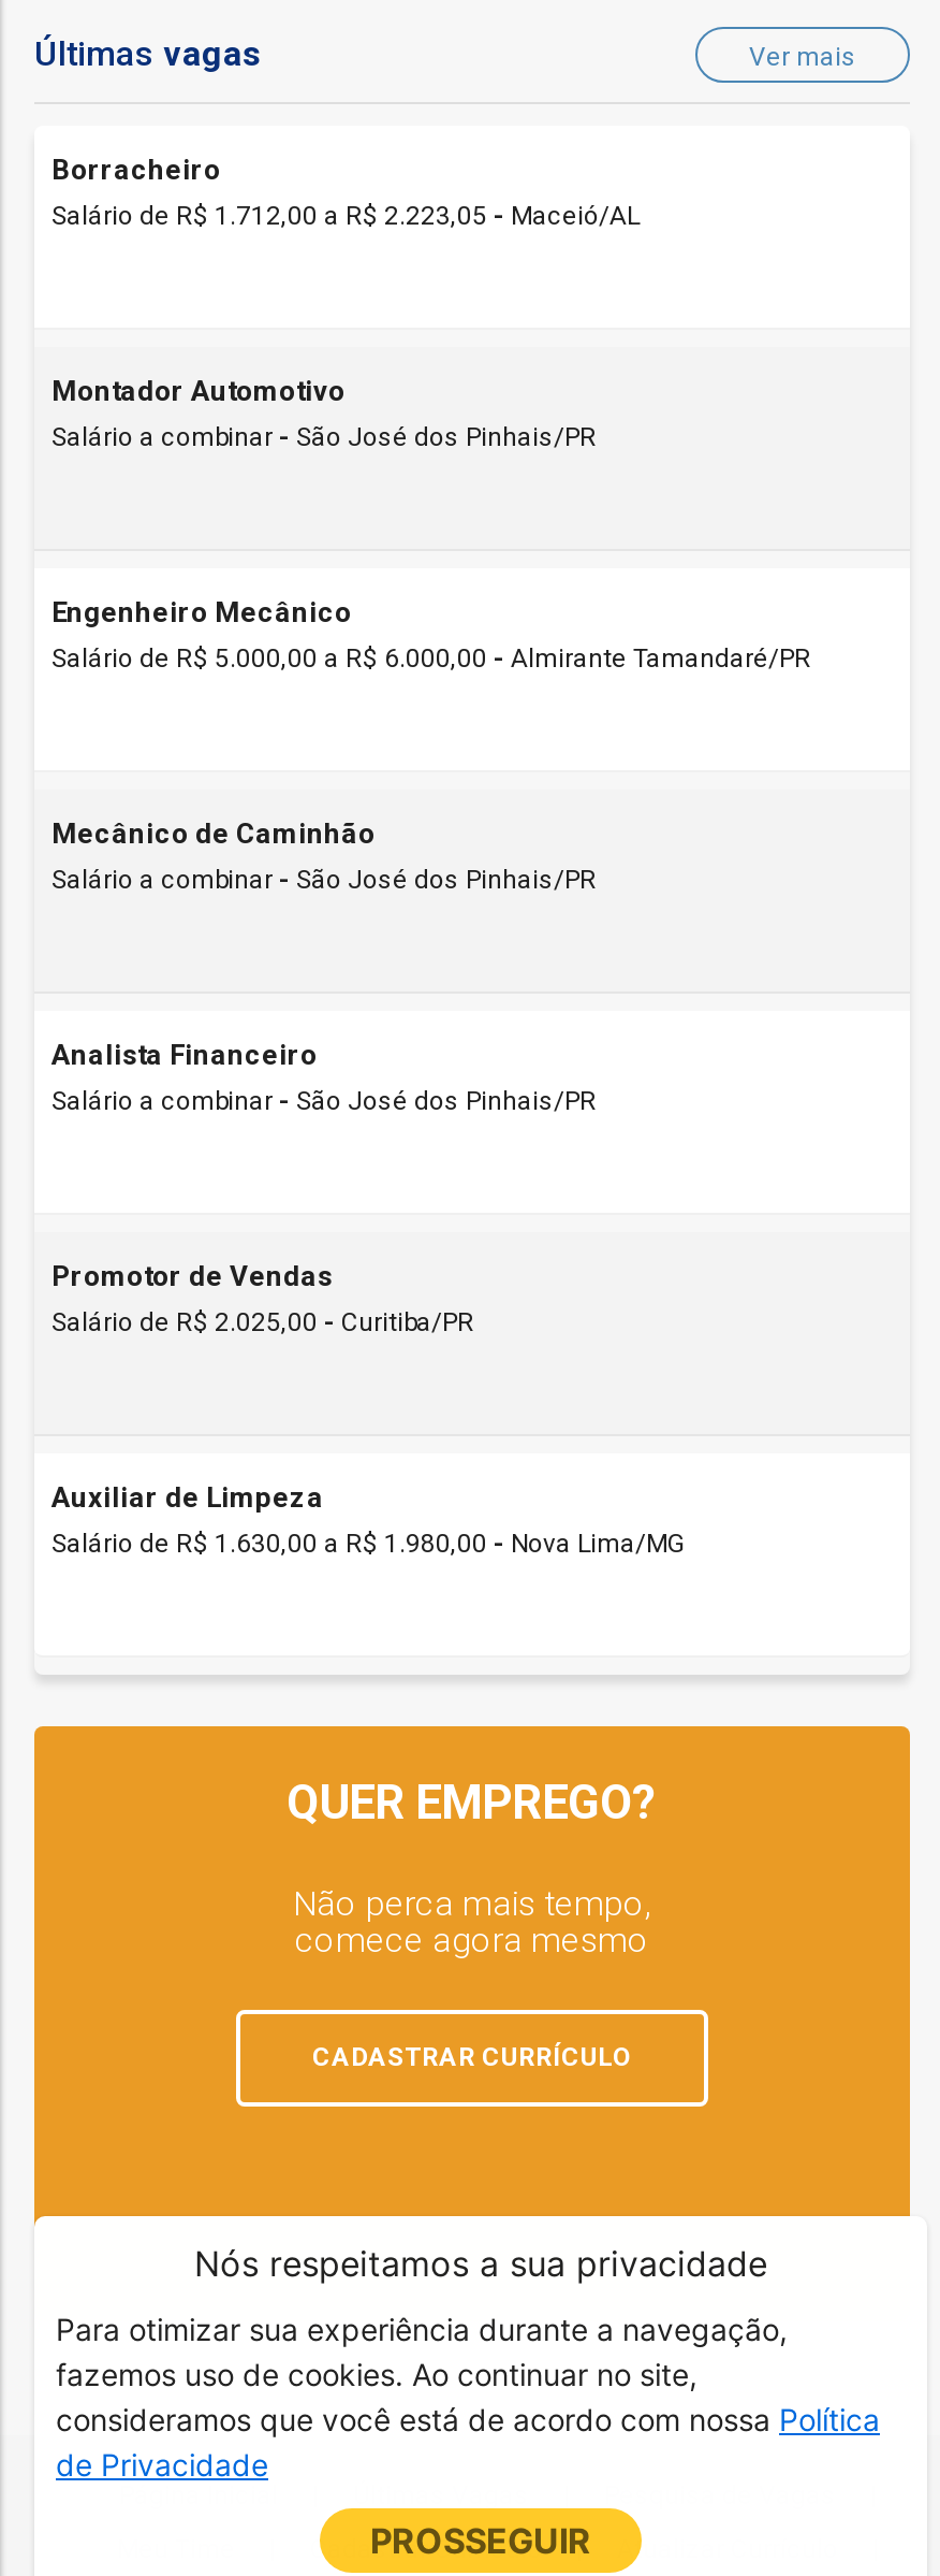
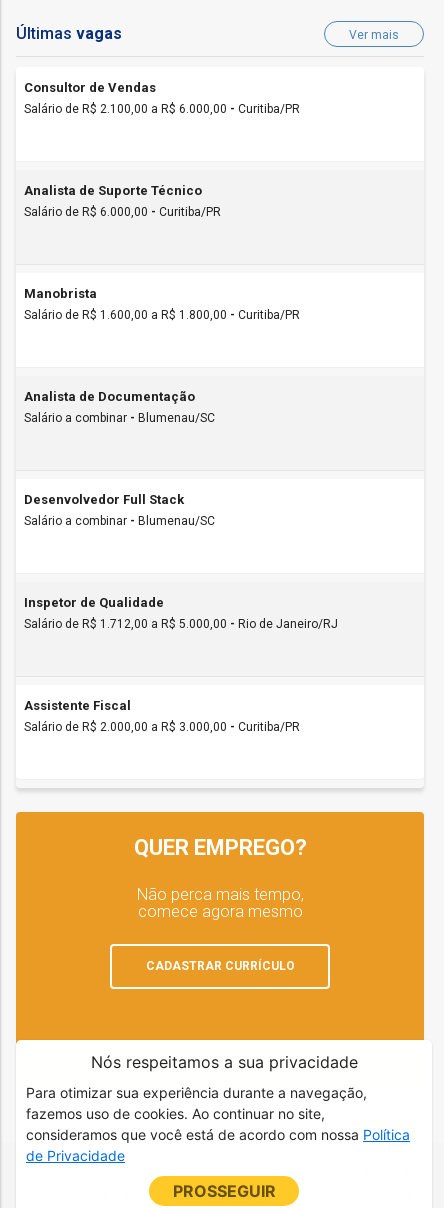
[52,154,221,187] Borracheiro -> [24,80,156,95] Consultor de Vendas
[52,202,640,232] Salário de R$ 1.712,00 a R$ 2.223,05 - Maceió/AL -> [24,102,300,116] Salário de R$ 2.100,00 a R$ 6.000,00 - Curitiba/PR
[52,376,346,408] Montador Automotivo -> [24,183,202,198] Analista de Suporte Técnico
[52,423,597,453] Salário a combinar - São José dos Pinhais/PR -> [24,205,221,219] Salário de R$ 6.000,00 - Curitiba/PR
[52,597,352,629] Engenheiro Mecânico -> [24,286,97,301] Manobrista
[52,644,811,674] Salário de R$ 5.000,00 a R$ 6.000,00 - Almirante Tamandaré/PR -> [24,308,300,322] Salário de R$ 1.600,00 a R$ 1.800,00 - Curitiba/PR
[52,818,376,851] Mecânico de Caminhão -> [24,389,195,404] Analista de Documentação
[52,866,597,896] Salário a combinar - São José dos Pinhais/PR -> [24,411,215,425] Salário a combinar - Blumenau/SC
[52,1040,318,1072] Analista Financeiro -> [24,492,184,507] Desenvolvedor Full Stack
[52,1087,597,1117] Salário a combinar - São José dos Pinhais/PR -> [24,514,215,528] Salário a combinar - Blumenau/SC
[52,1261,333,1293] Promotor de Vendas -> [24,595,164,610] Inspetor de Qualidade
[52,1308,474,1338] Salário de R$ 2.025,00 - Curitiba/PR -> [24,617,338,631] Salário de R$ 1.712,00 a R$ 5.000,00 - Rio de Janeiro/RJ
[52,1482,324,1514] Auxiliar de Limpeza -> [24,698,131,713] Assistente Fiscal
[52,1529,685,1560] Salário de R$ 1.630,00 a R$ 1.980,00 - Nova Lima/MG -> [24,720,300,734] Salário de R$ 2.000,00 a R$ 3.000,00 - Curitiba/PR

